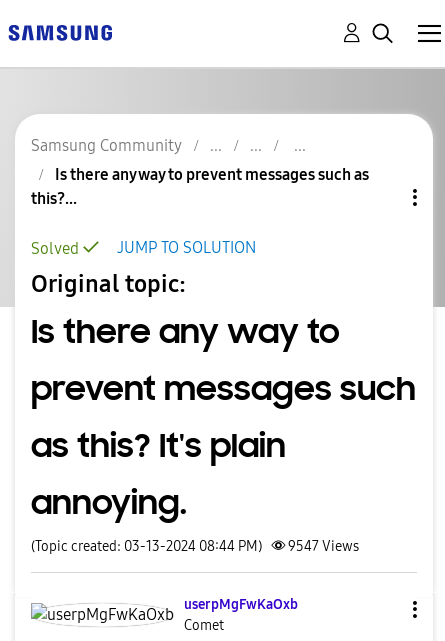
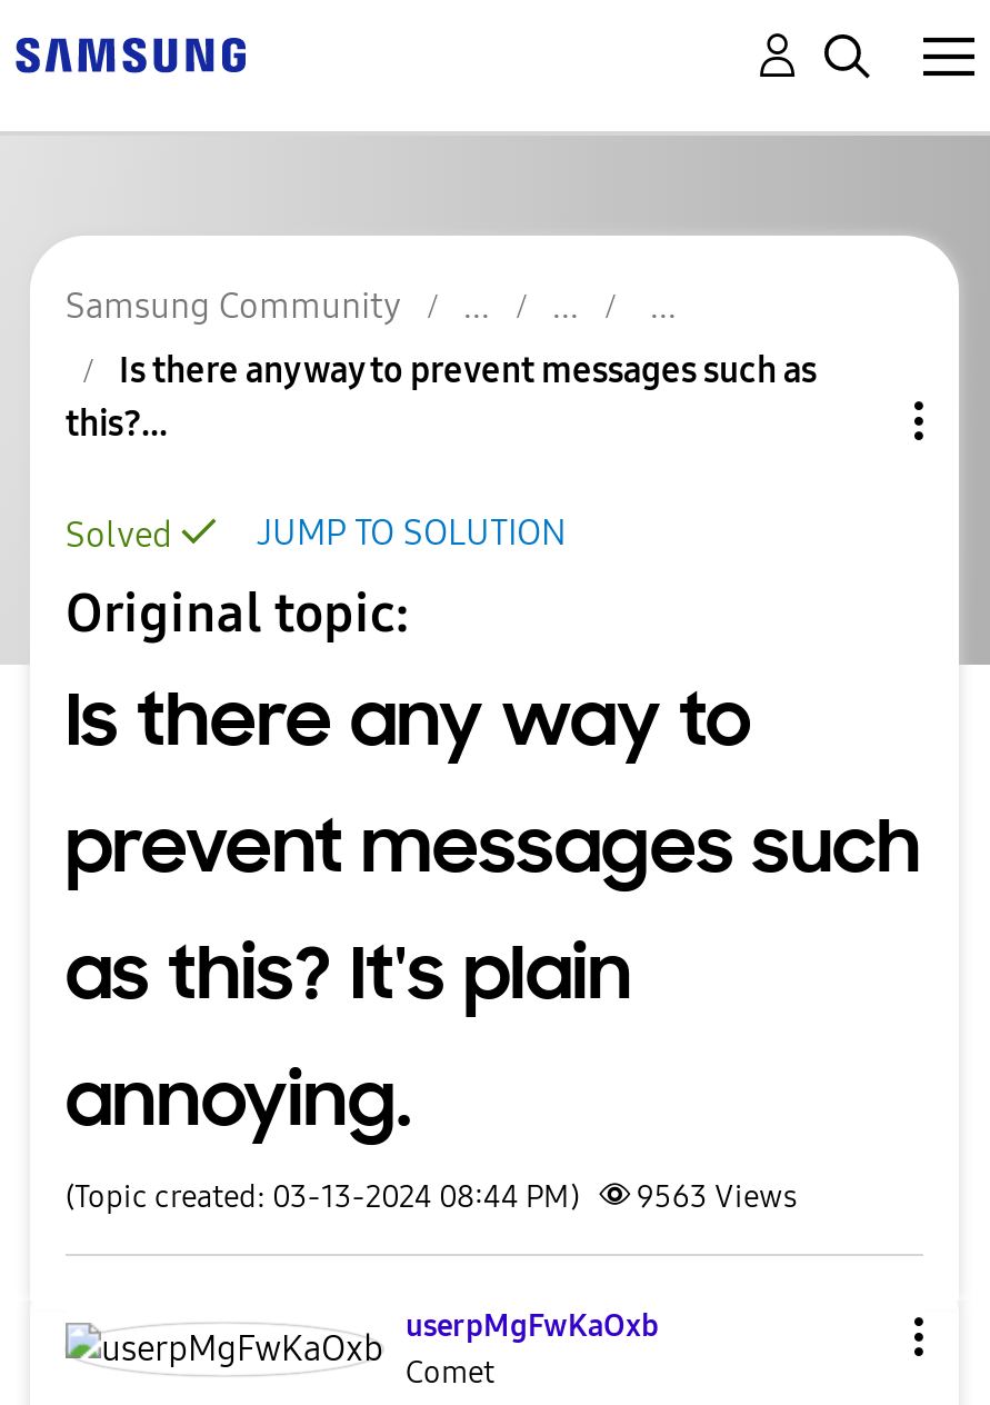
[31,538,359,555] (Topic created: 03-13-2024 08:44 PM) 9547 Views -> [66,1178,797,1216] (Topic created: 03-13-2024 08:44 PM) 9563 Views

